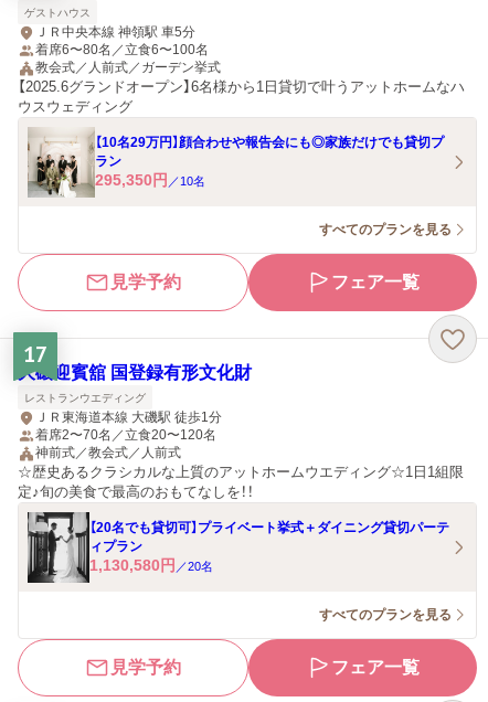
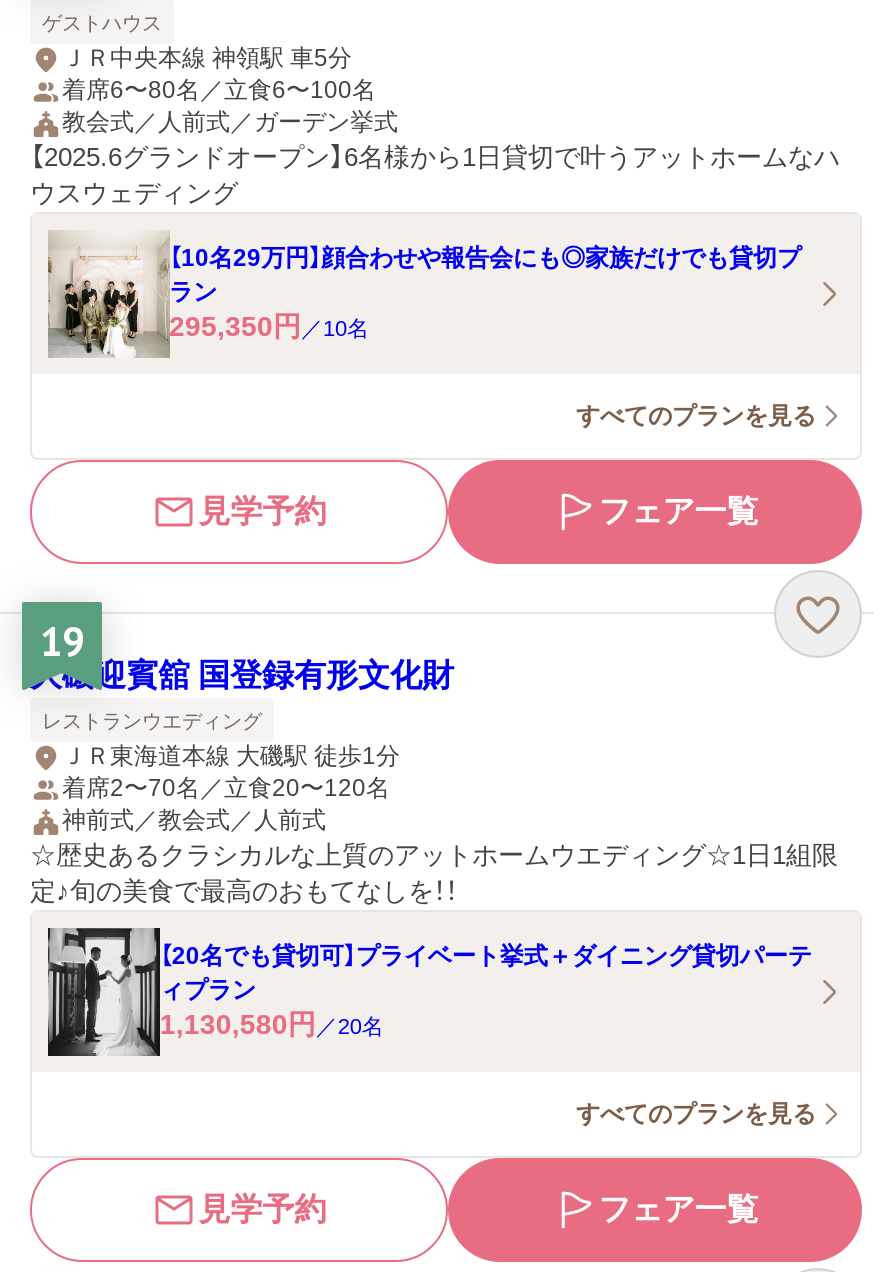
[23,340,47,369] 17 -> [40,616,84,668] 19

